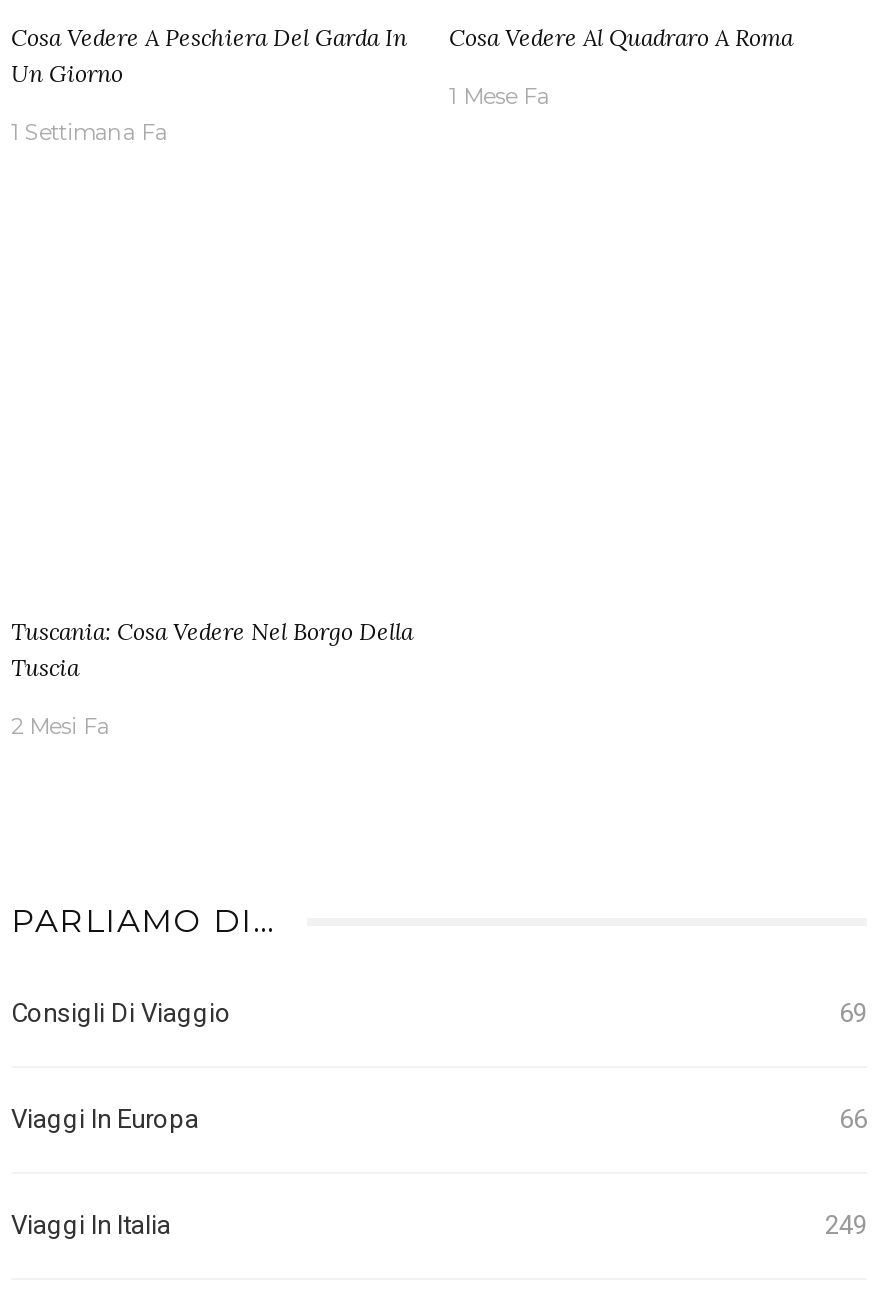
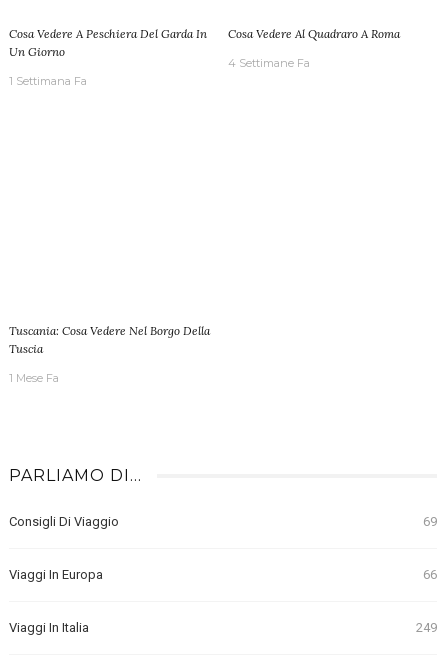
[449,81,549,109] 1 Mese Fa -> [228,56,310,70] 4 Settimane Fa
[11,711,109,739] 2 Mesi Fa -> [9,371,59,385] 1 Mese Fa

